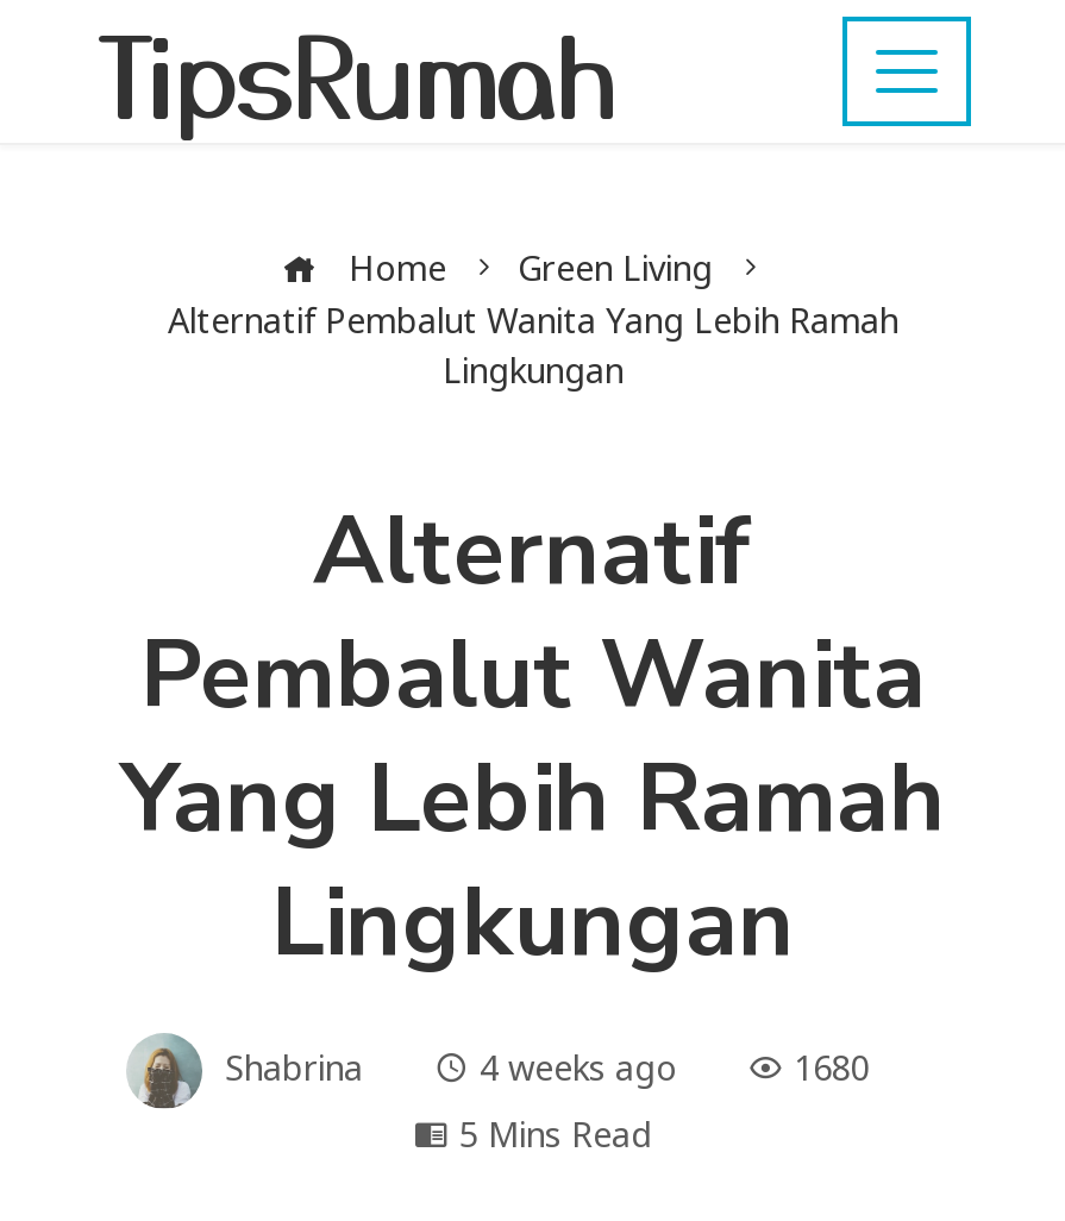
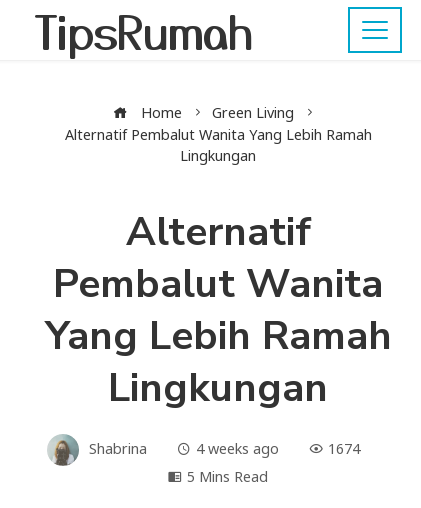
[794,1044,870,1090] 1680 -> [327,439,359,458] 1674

